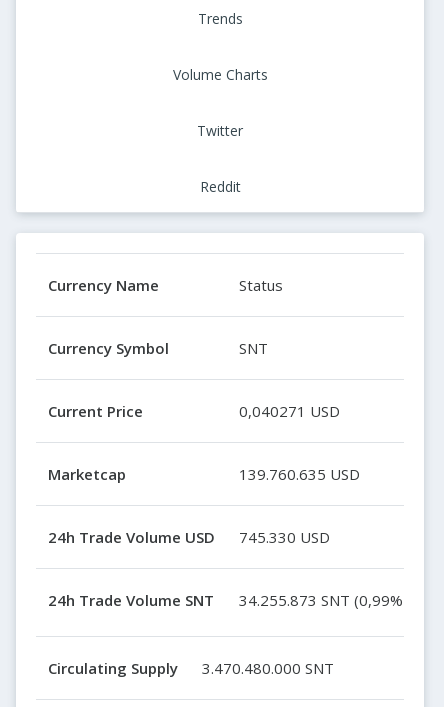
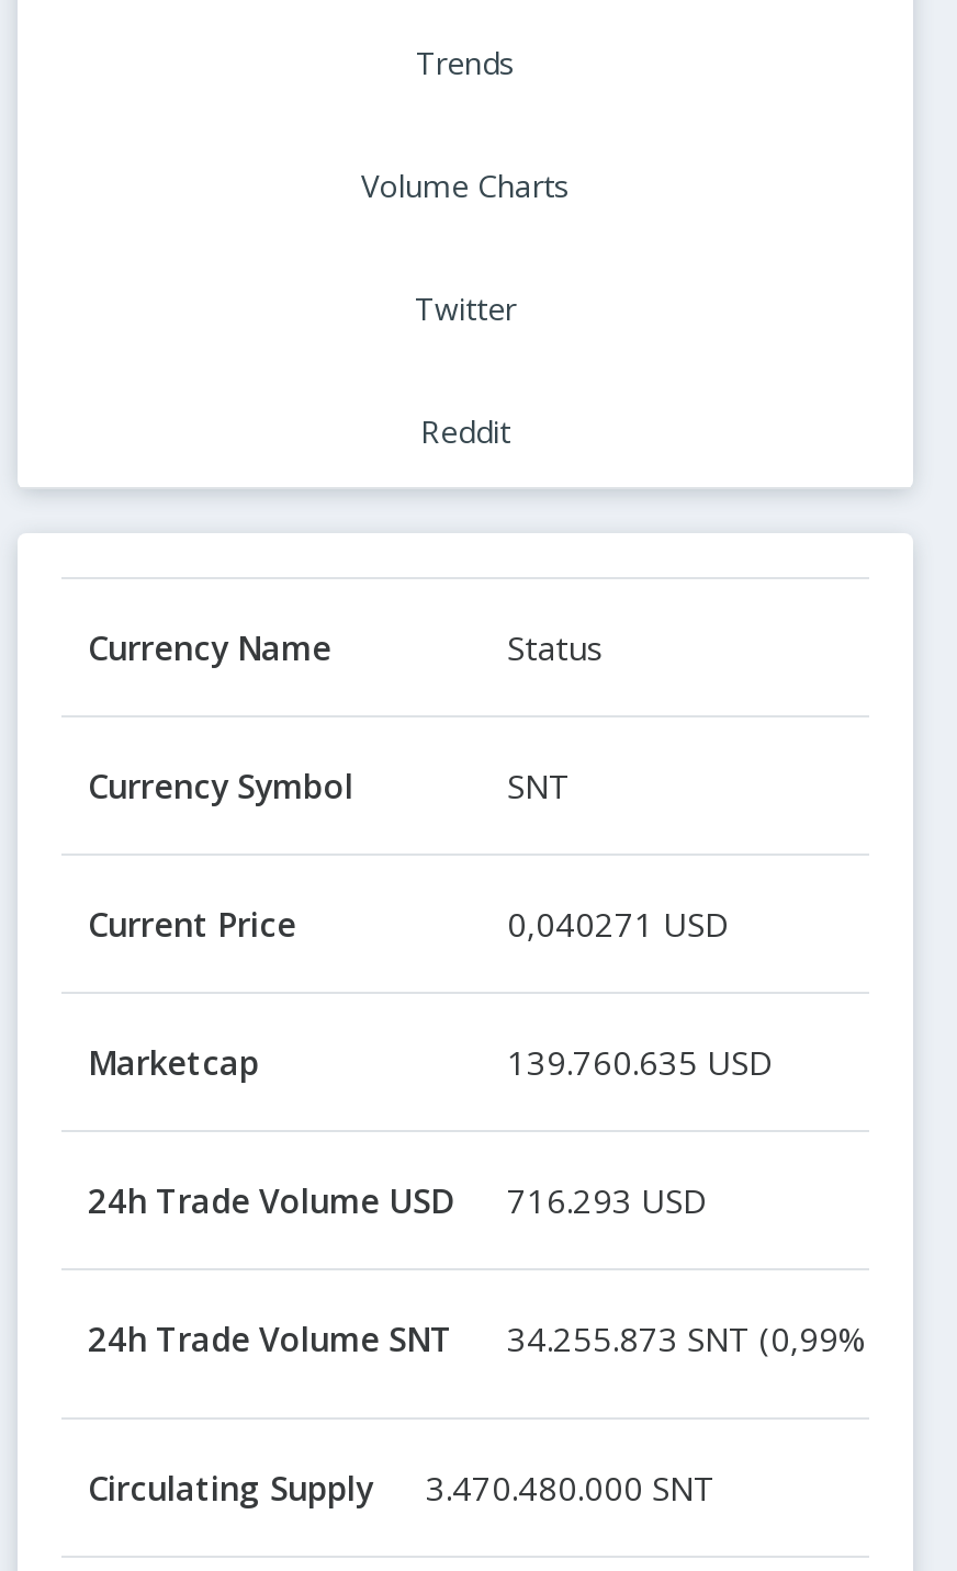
[48,527,330,547] 24h Trade Volume USD 745.330 USD -> [88,1178,707,1222] 24h Trade Volume USD 716.293 USD

